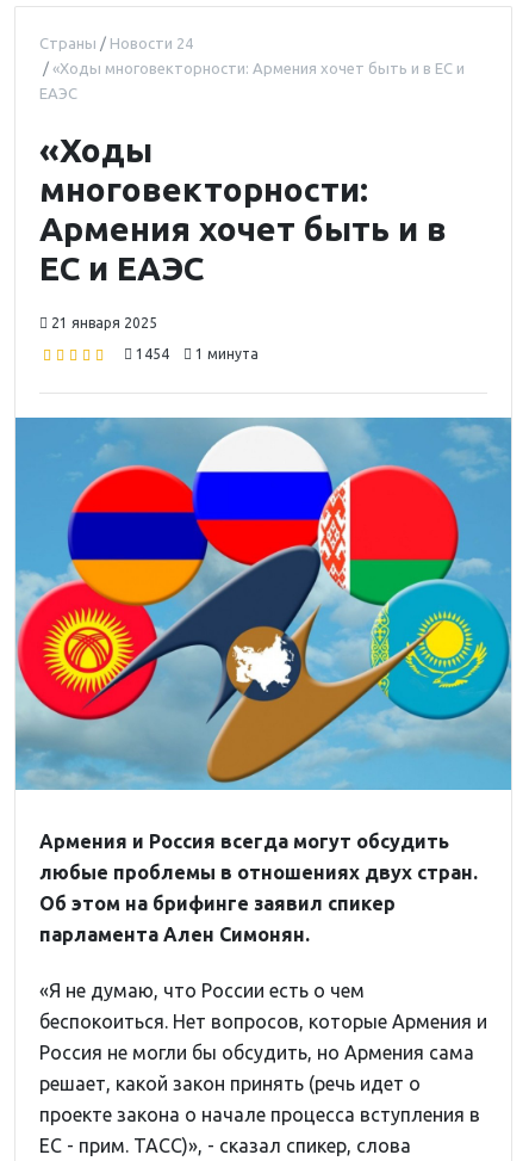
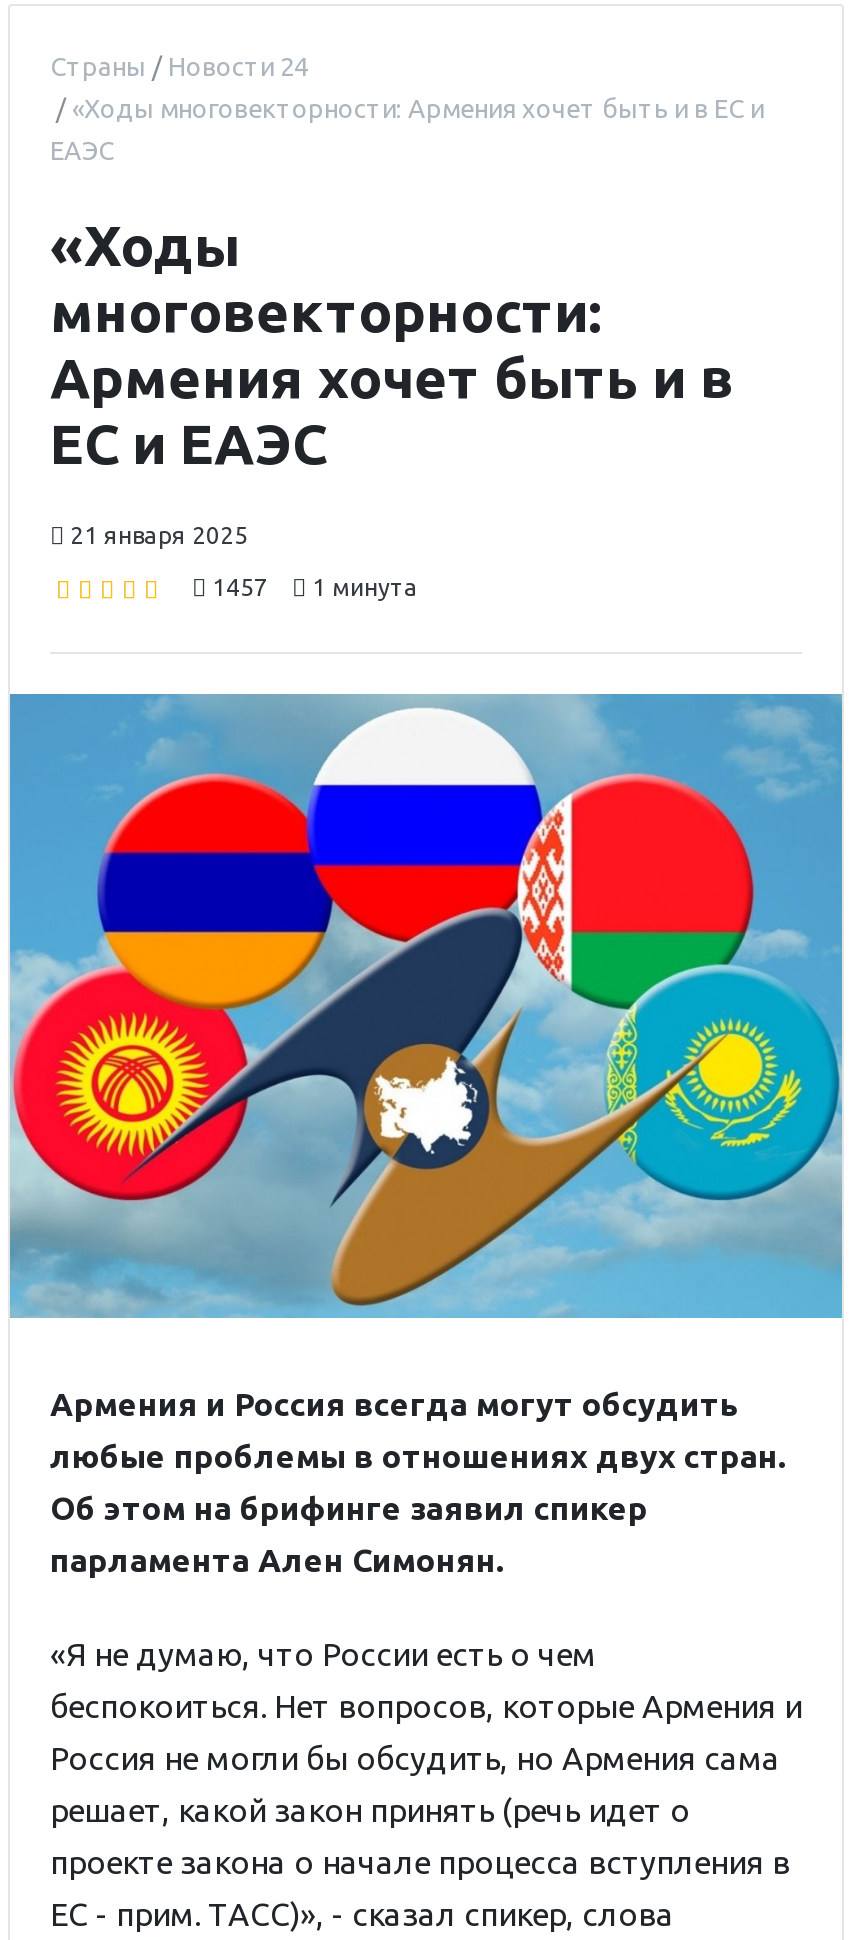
[132,346,169,362] 1454 -> [206,574,268,600] 1457

